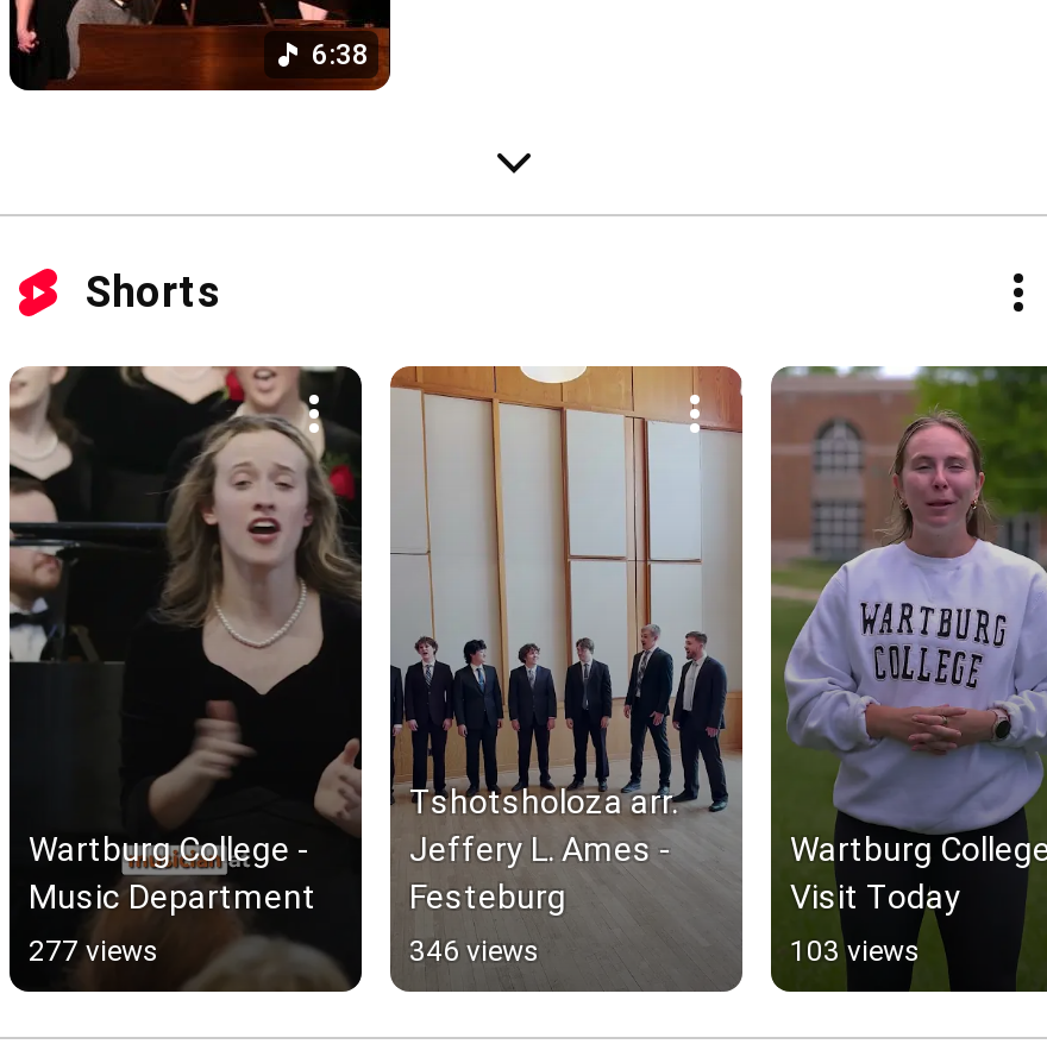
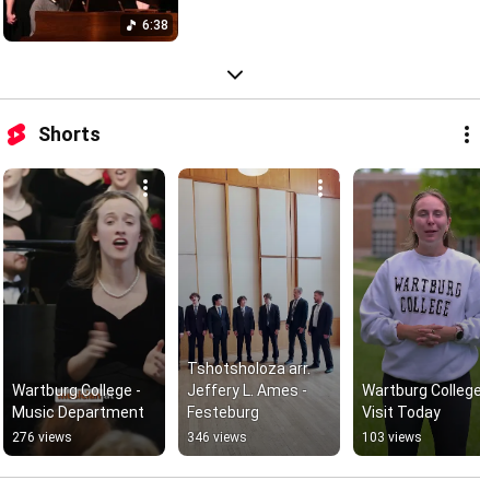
[29,935,159,968] 277 views -> [12,430,72,445] 276 views

